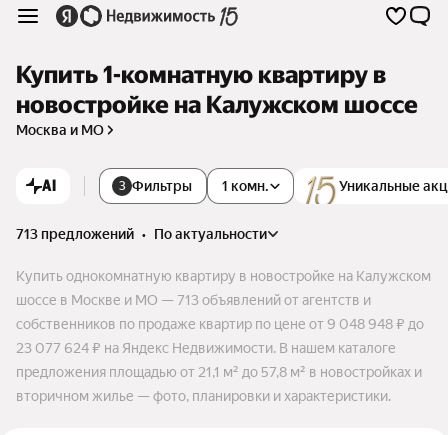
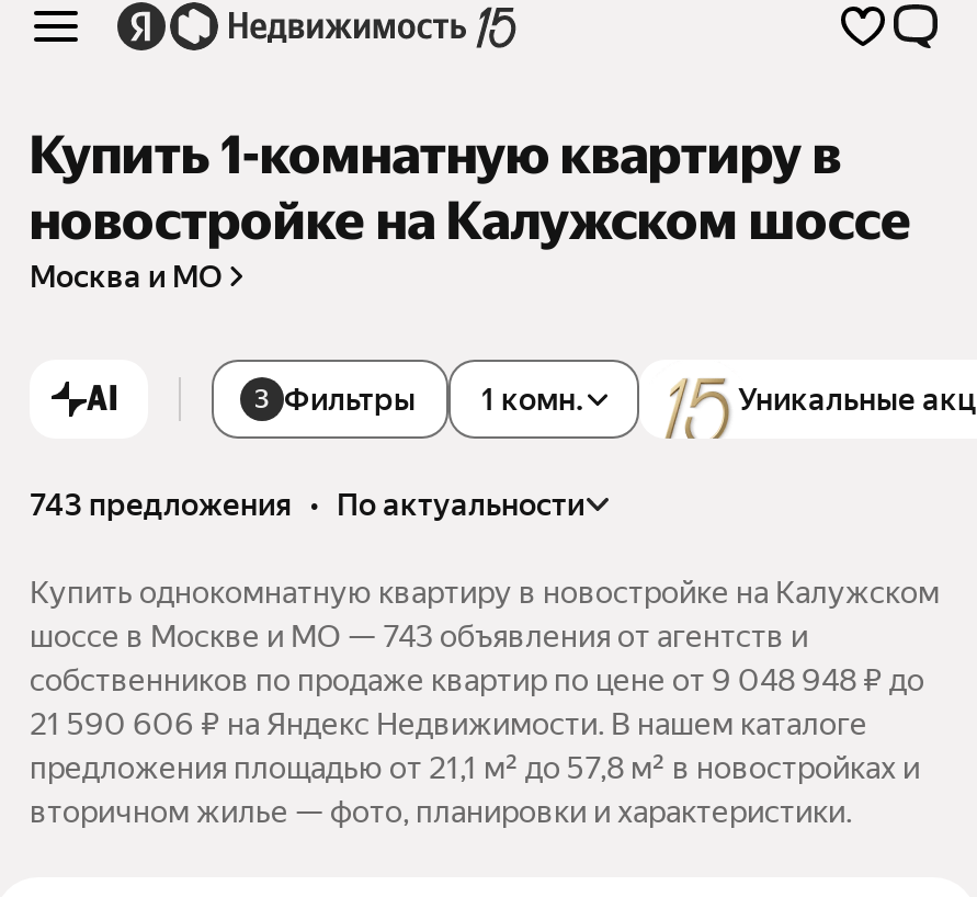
[16,226,267,242] 713 предложений • по актуальности -> [30,486,584,522] 743 предложения • по актуальности
[16,292,371,308] шоссе в Москве и МО — 713 объявлений от агентств и -> [30,618,808,653] шоссе в Москве и МО — 743 объявления от агентств и
[16,340,396,356] 23 077 624 ₽ на Яндекс Недвижимости. В нашем каталоге -> [30,706,867,741] 21 590 606 ₽ на Яндекс Недвижимости. В нашем каталоге

